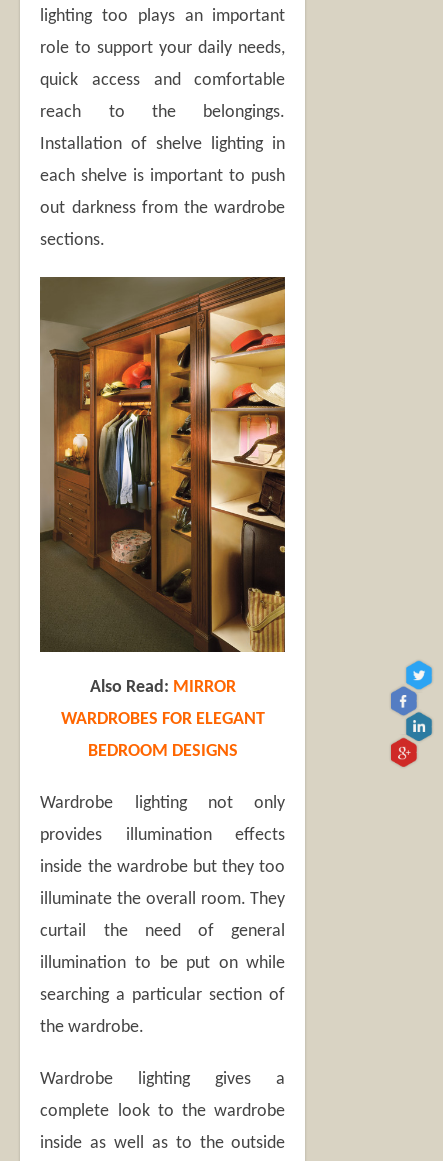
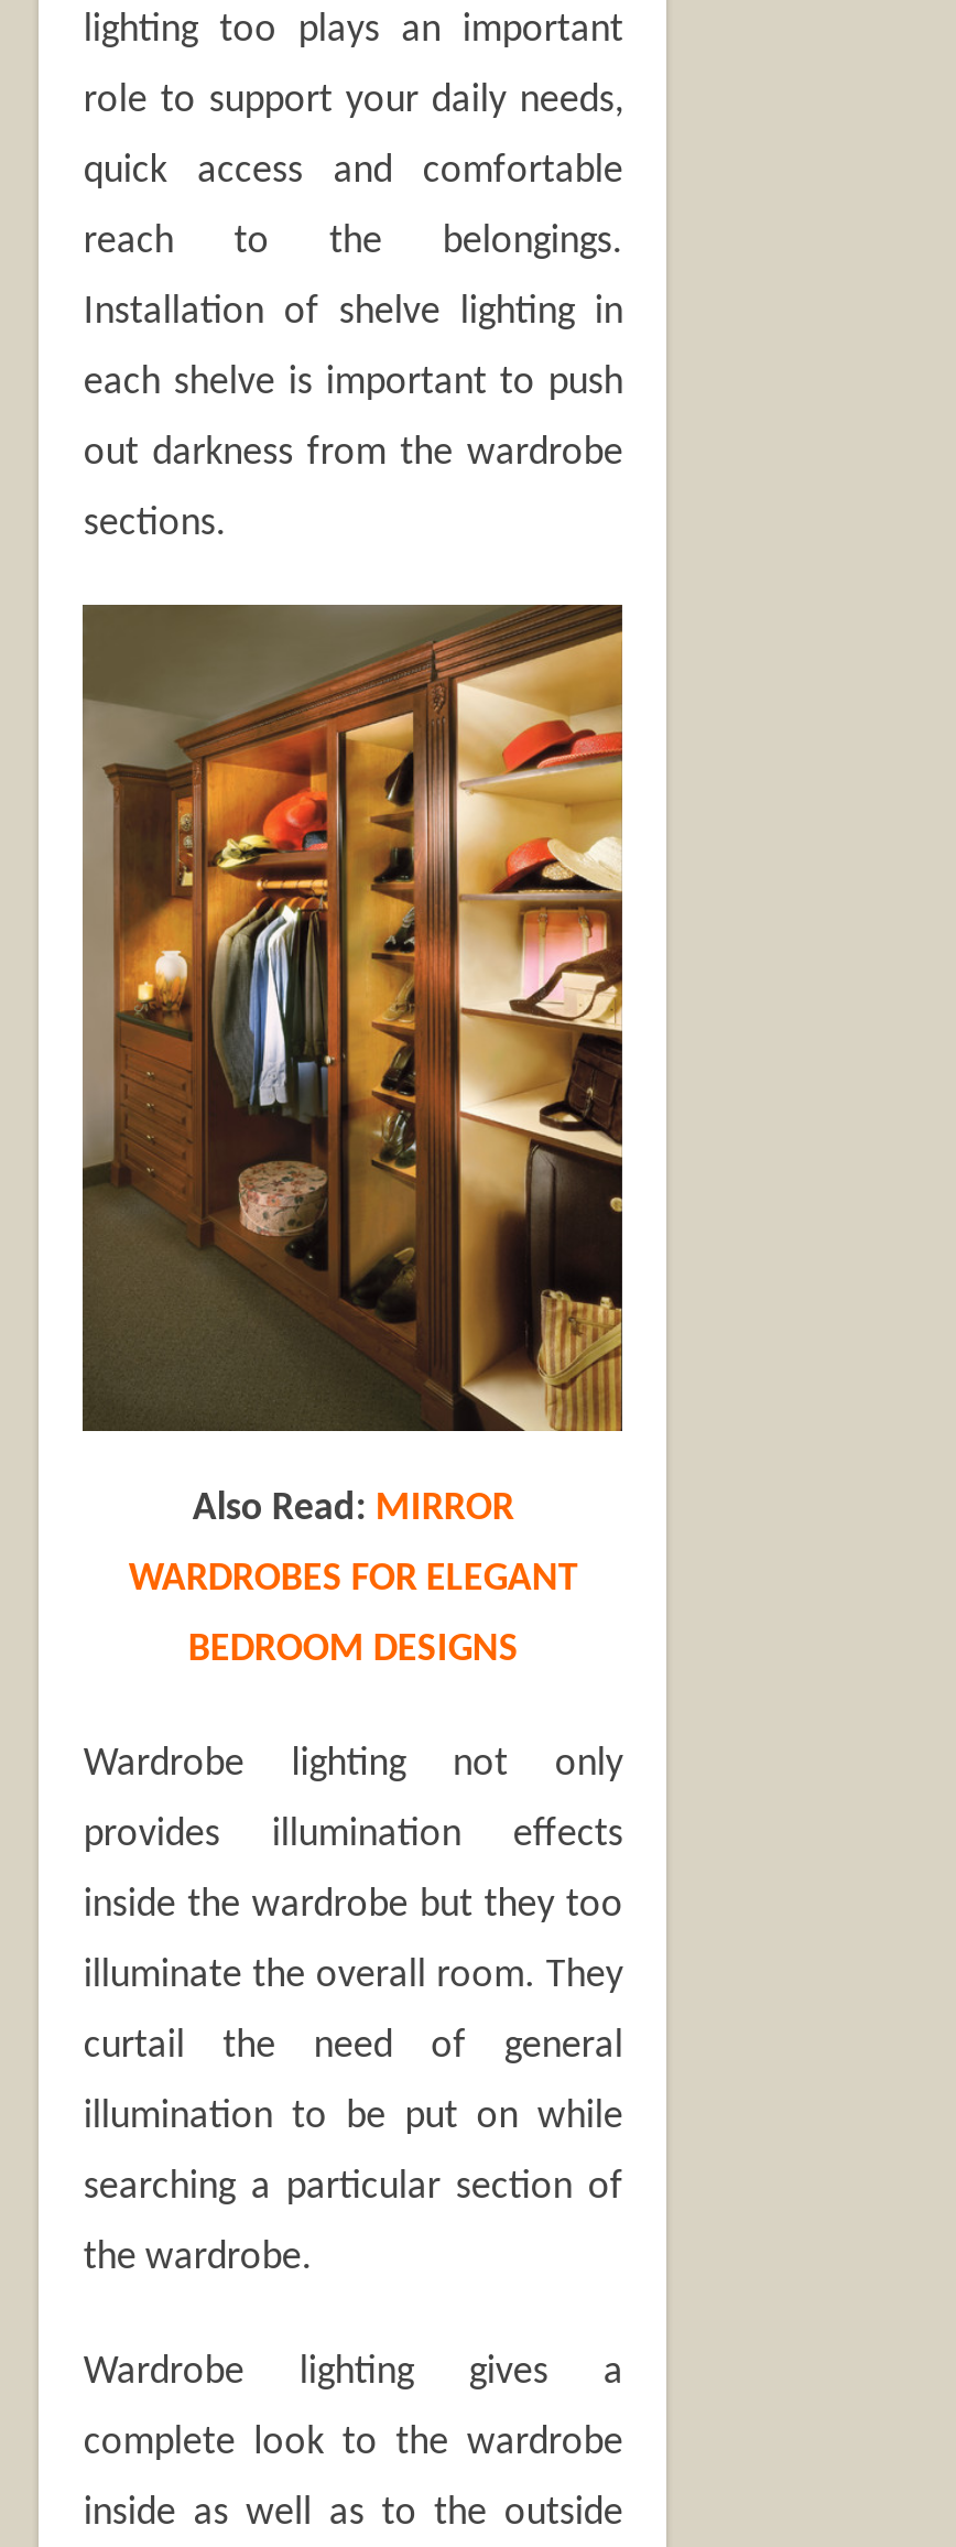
[390,660,433,768] [image] -> none

